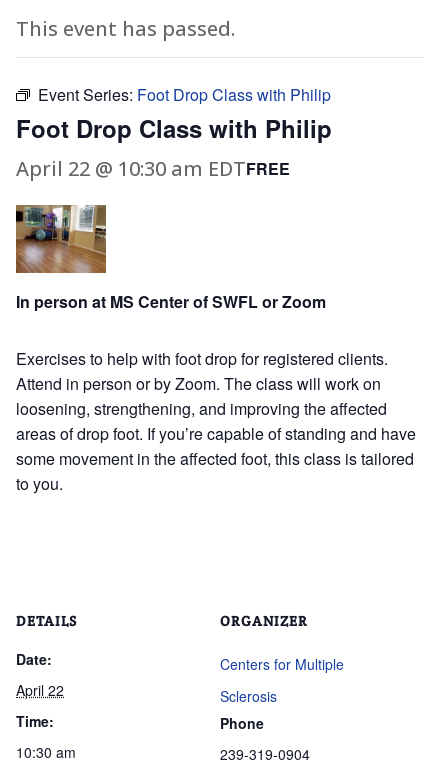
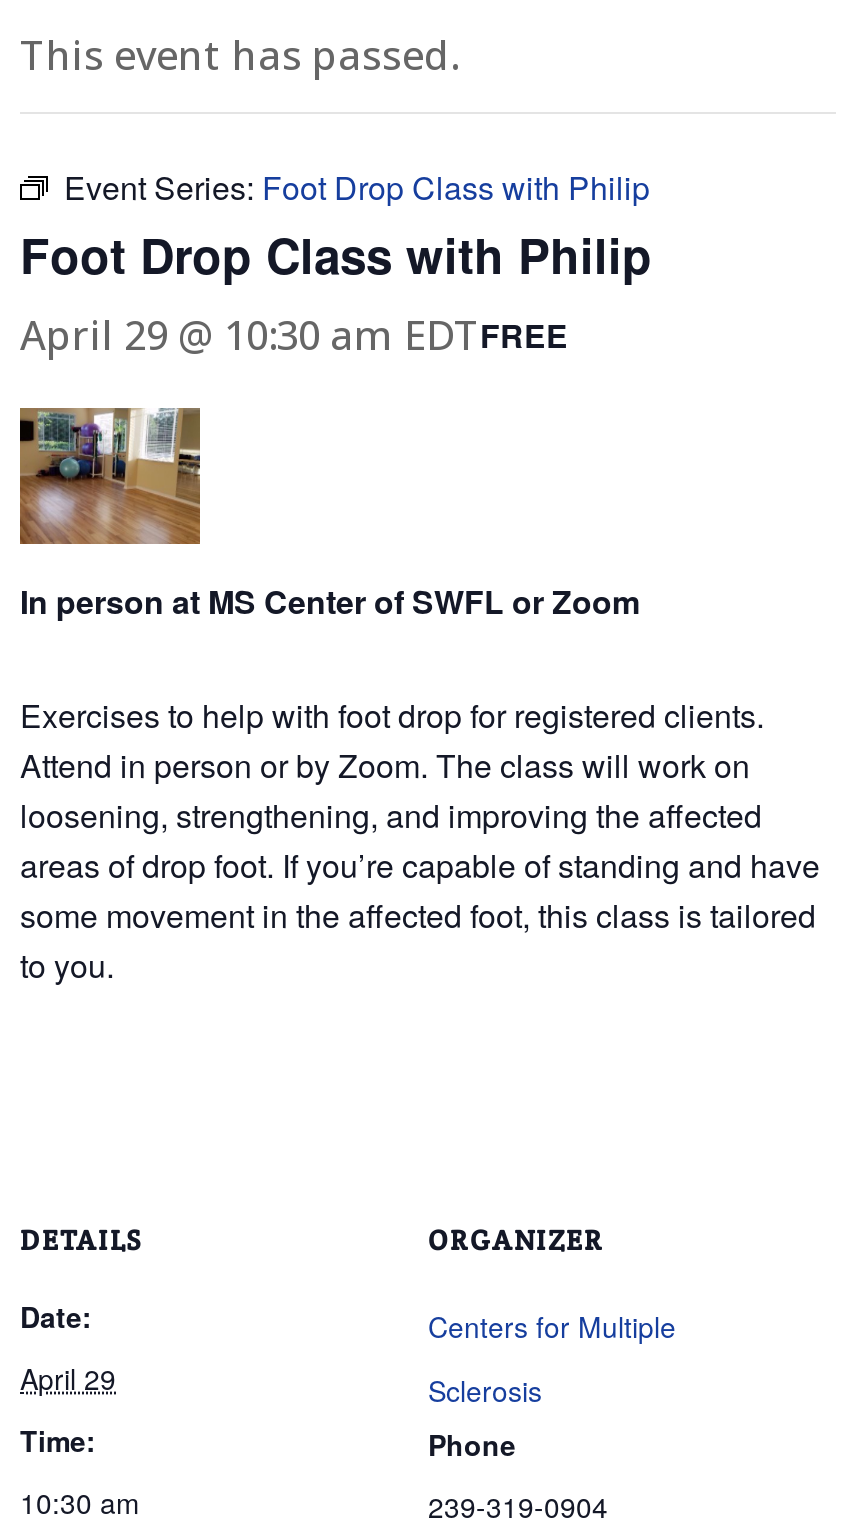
[16,155,290,182] April 22 @ 10:30 am EDTFREE -> [20,308,568,362] April 29 @ 10:30 am EDTFREE
[16,679,64,699] April 22 -> [20,1357,116,1397] April 29

